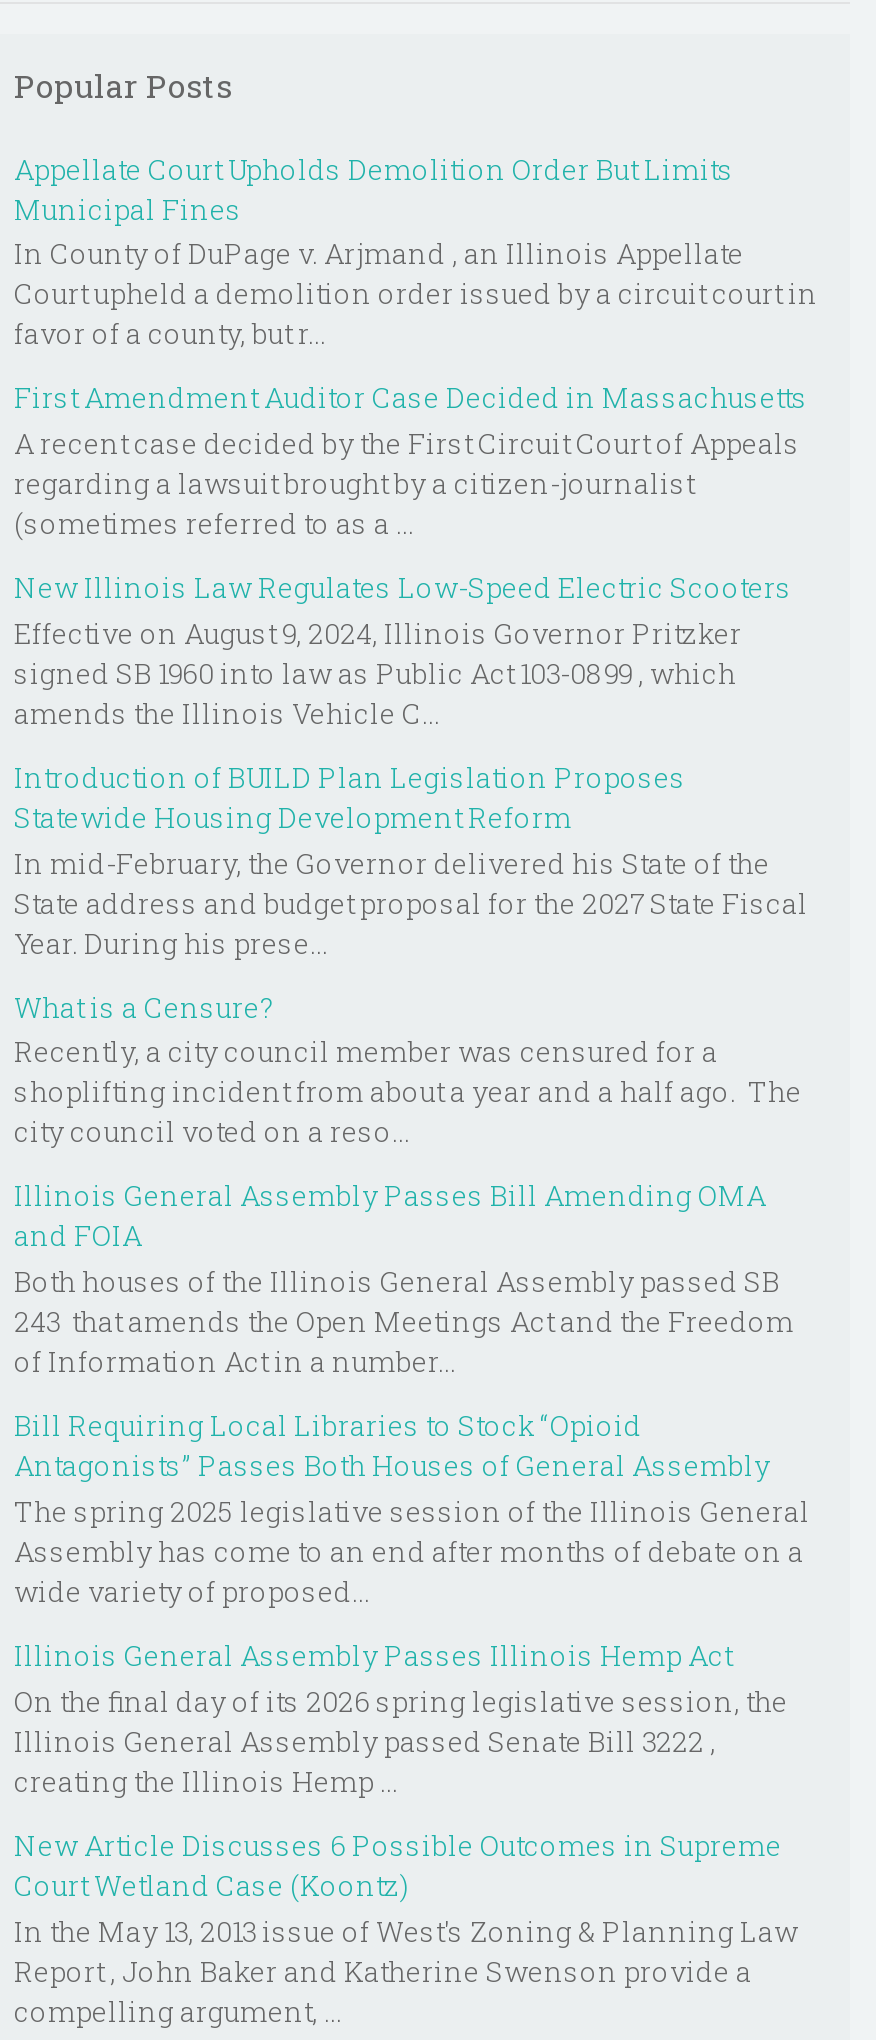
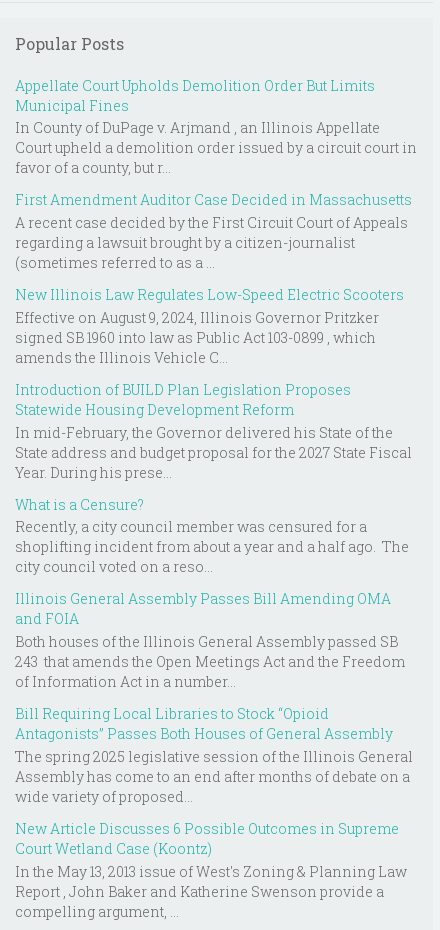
[14,1636,788,1800] Illinois General Assembly Passes Illinois Hemp Act | On the final day of its 2026 spring legislative session, the | Illinois General Assembly passed Senate Bill 3222 , | creating the Illinois Hemp ... -> none

